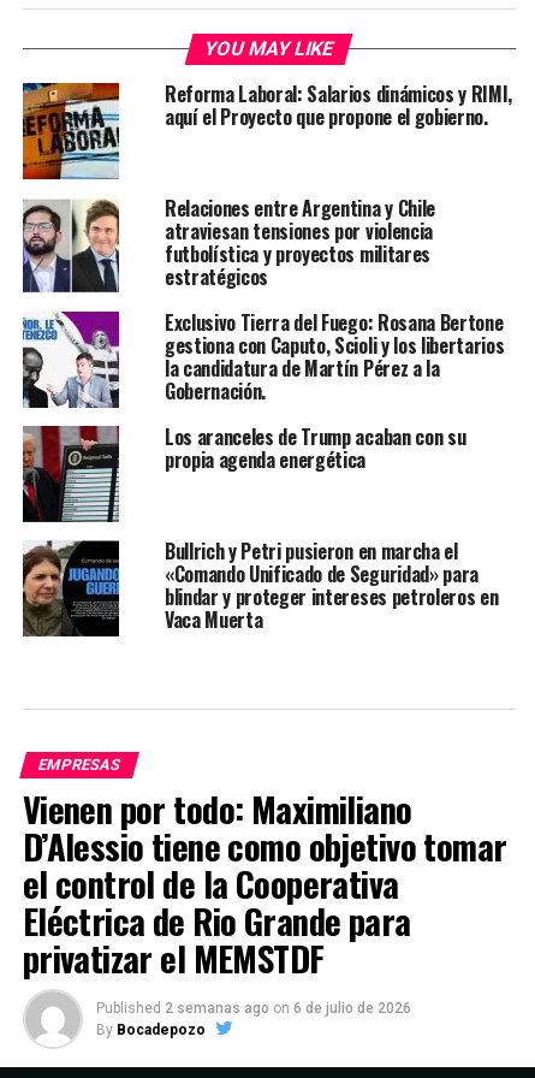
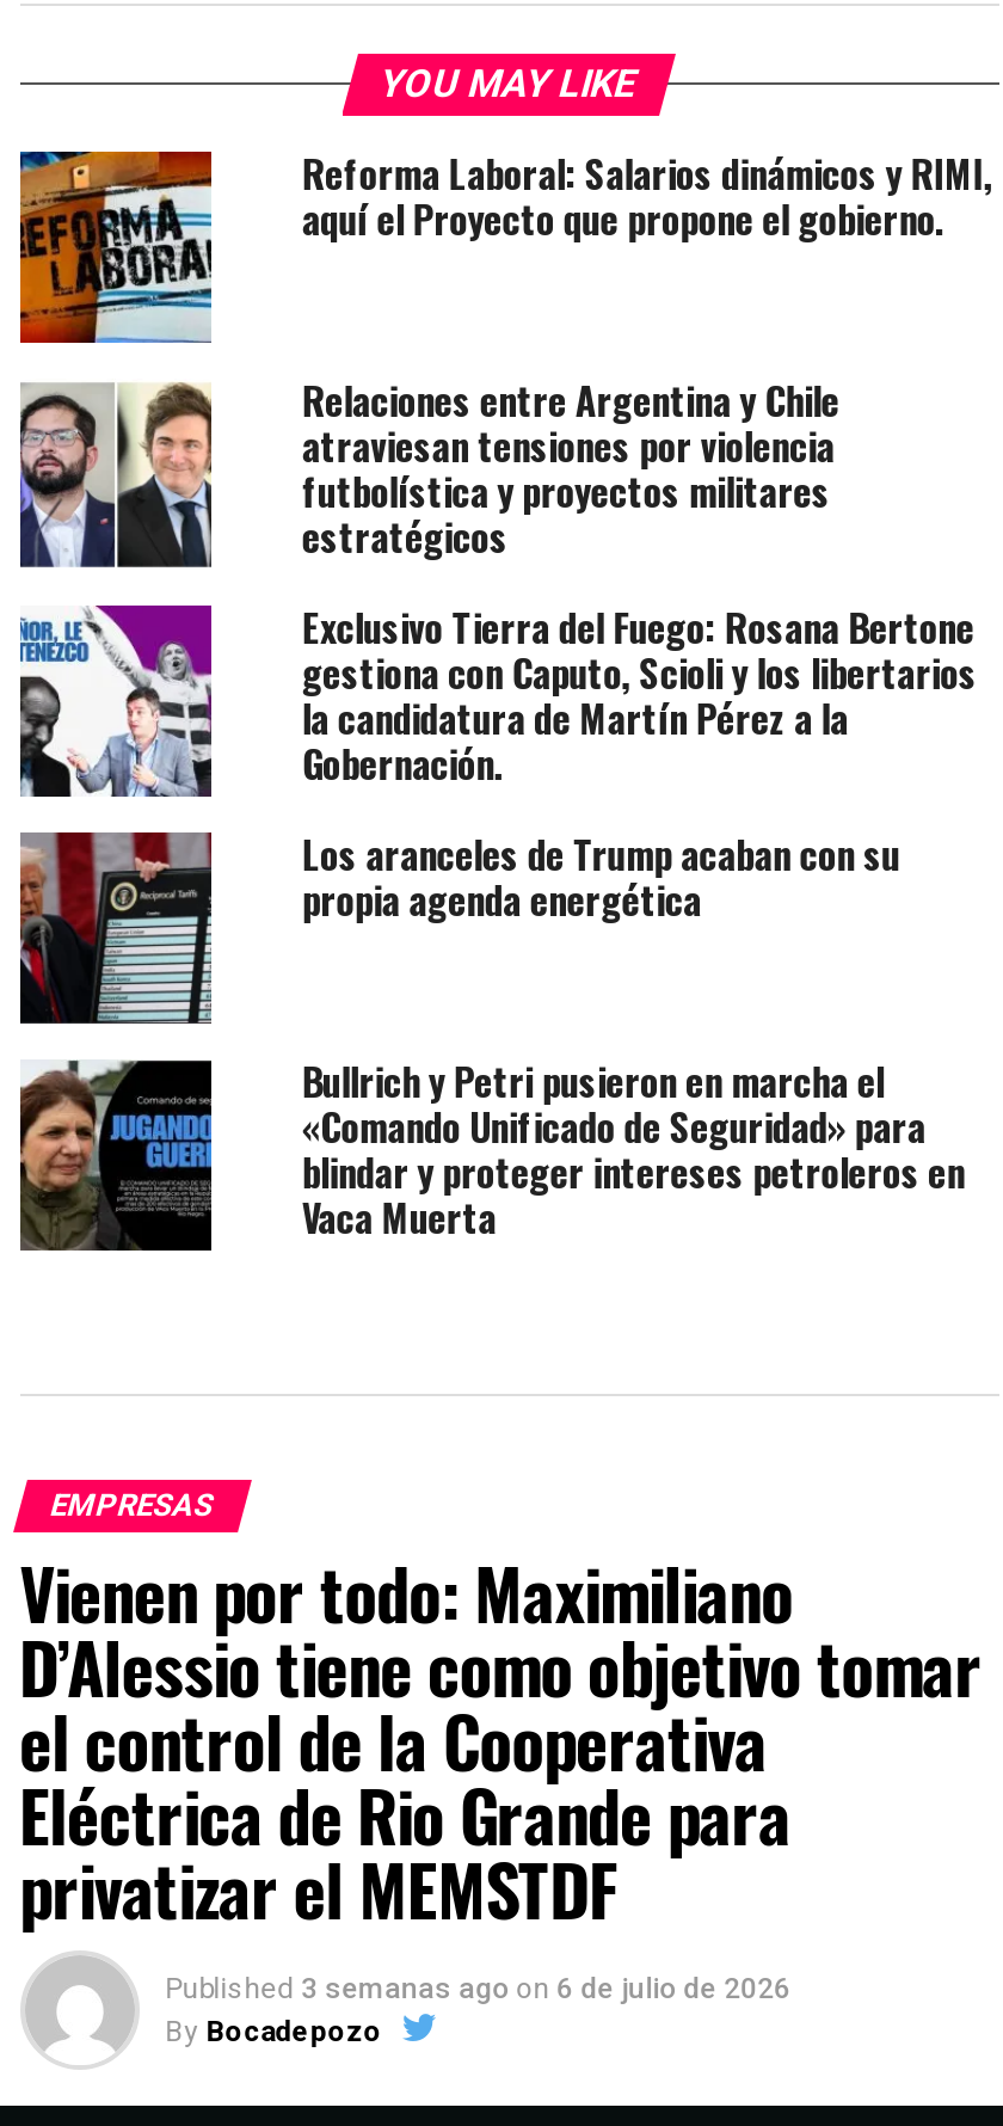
[96,1000,411,1017] Published 2 semanas ago on 6 de julio de 2026 -> [165,1973,791,2006] Published 3 semanas ago on 6 de julio de 2026

